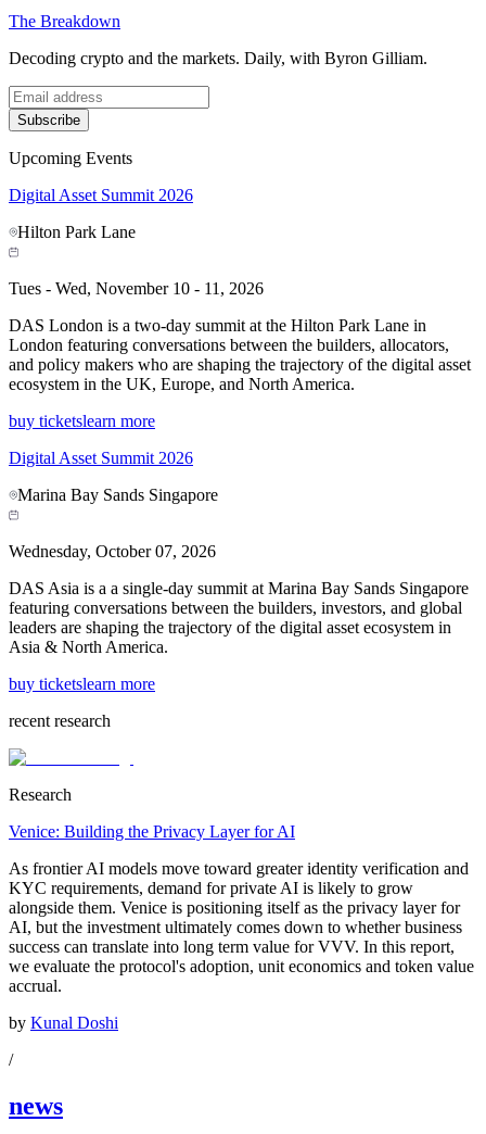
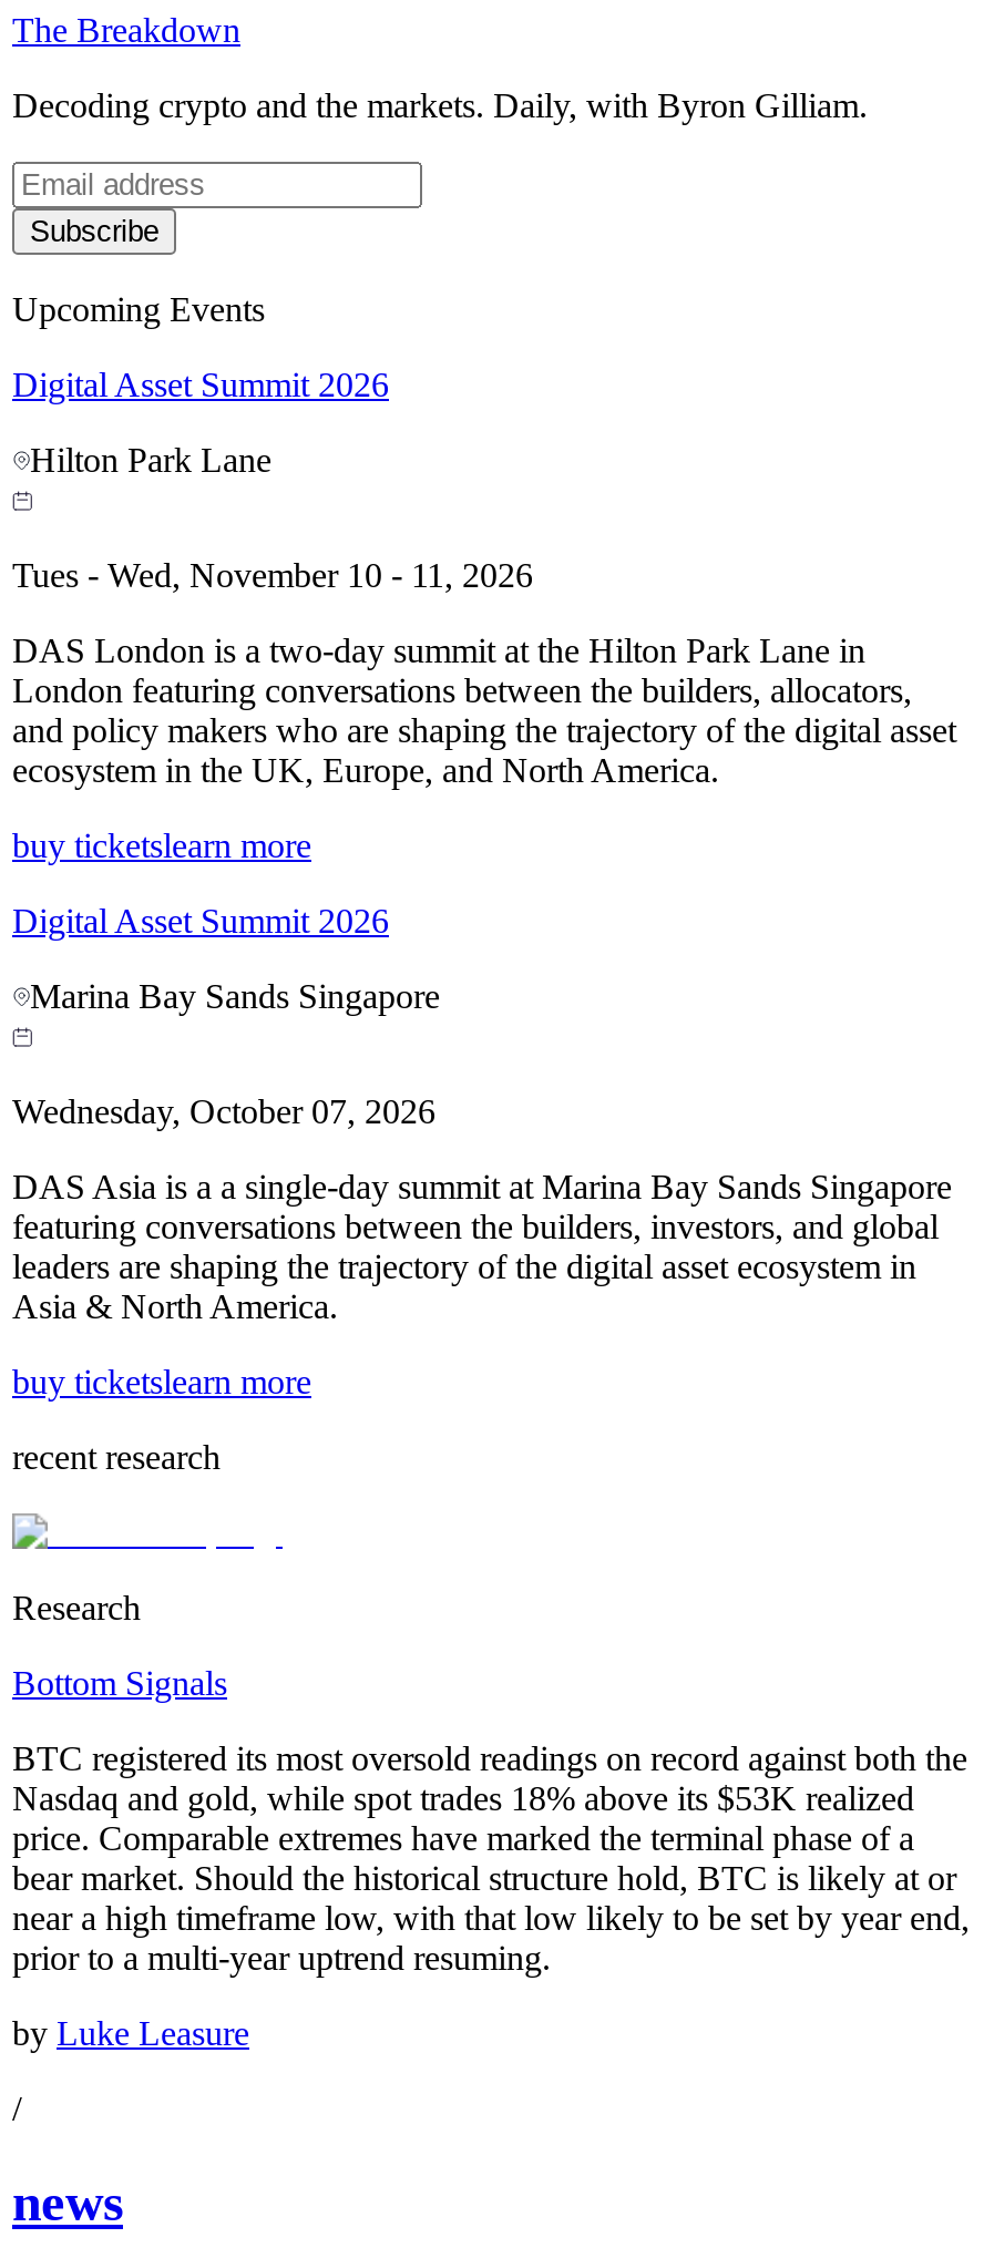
[9,823,295,841] Venice: Building the Privacy Layer for AI -> [12,1665,227,1703] Bottom Signals
[9,860,474,995] As frontier AI models move toward greater identity verification and | KYC requirements, demand for private AI is likely to grow | alongside them. Venice is positioning itself as the privacy layer for | AI, but the investment ultimately comes down to whether business | success can translate into long term value for VVV. In this report, | we evaluate the protocol's adoption, unit economics and token value | accrual. -> [12,1740,970,1977] BTC registered its most oversold readings on record against both the | Nasdaq and gold, while spot trades 18% above its $53K realized | price. Comparable extremes have marked the terminal phase of a | bear market. Should the historical structure hold, BTC is likely at or | near a high timeframe low, with that low likely to be set by year end, | prior to a multi-year uptrend resuming.
[9,1014,118,1032] by Kunal Doshi -> [12,2015,249,2053] by Luke Leasure

